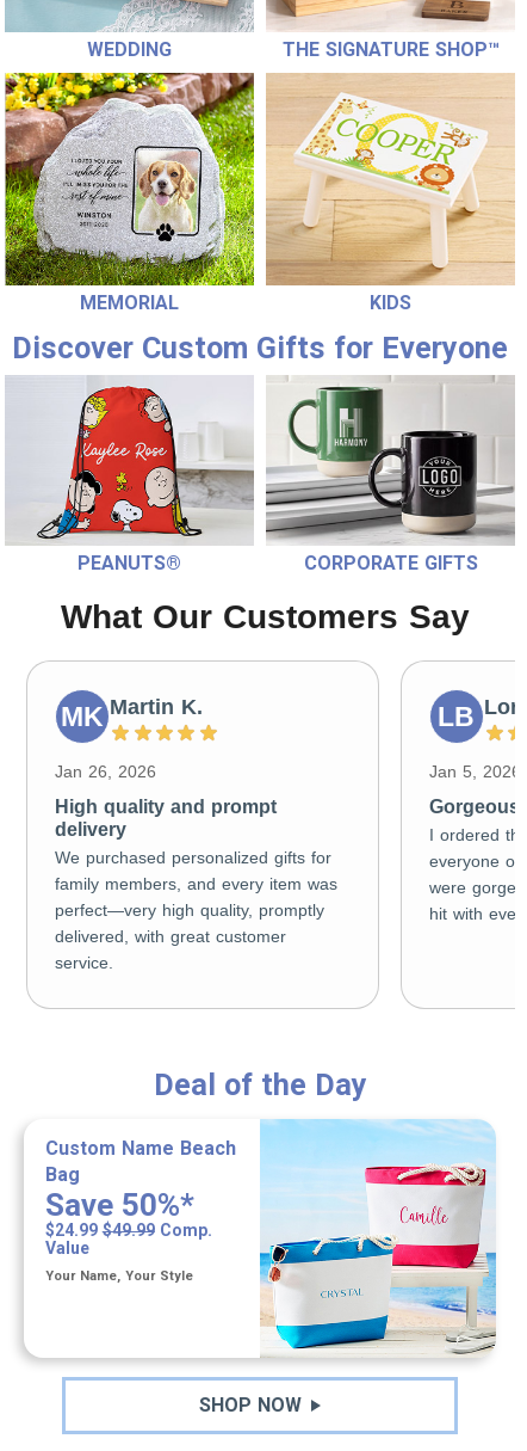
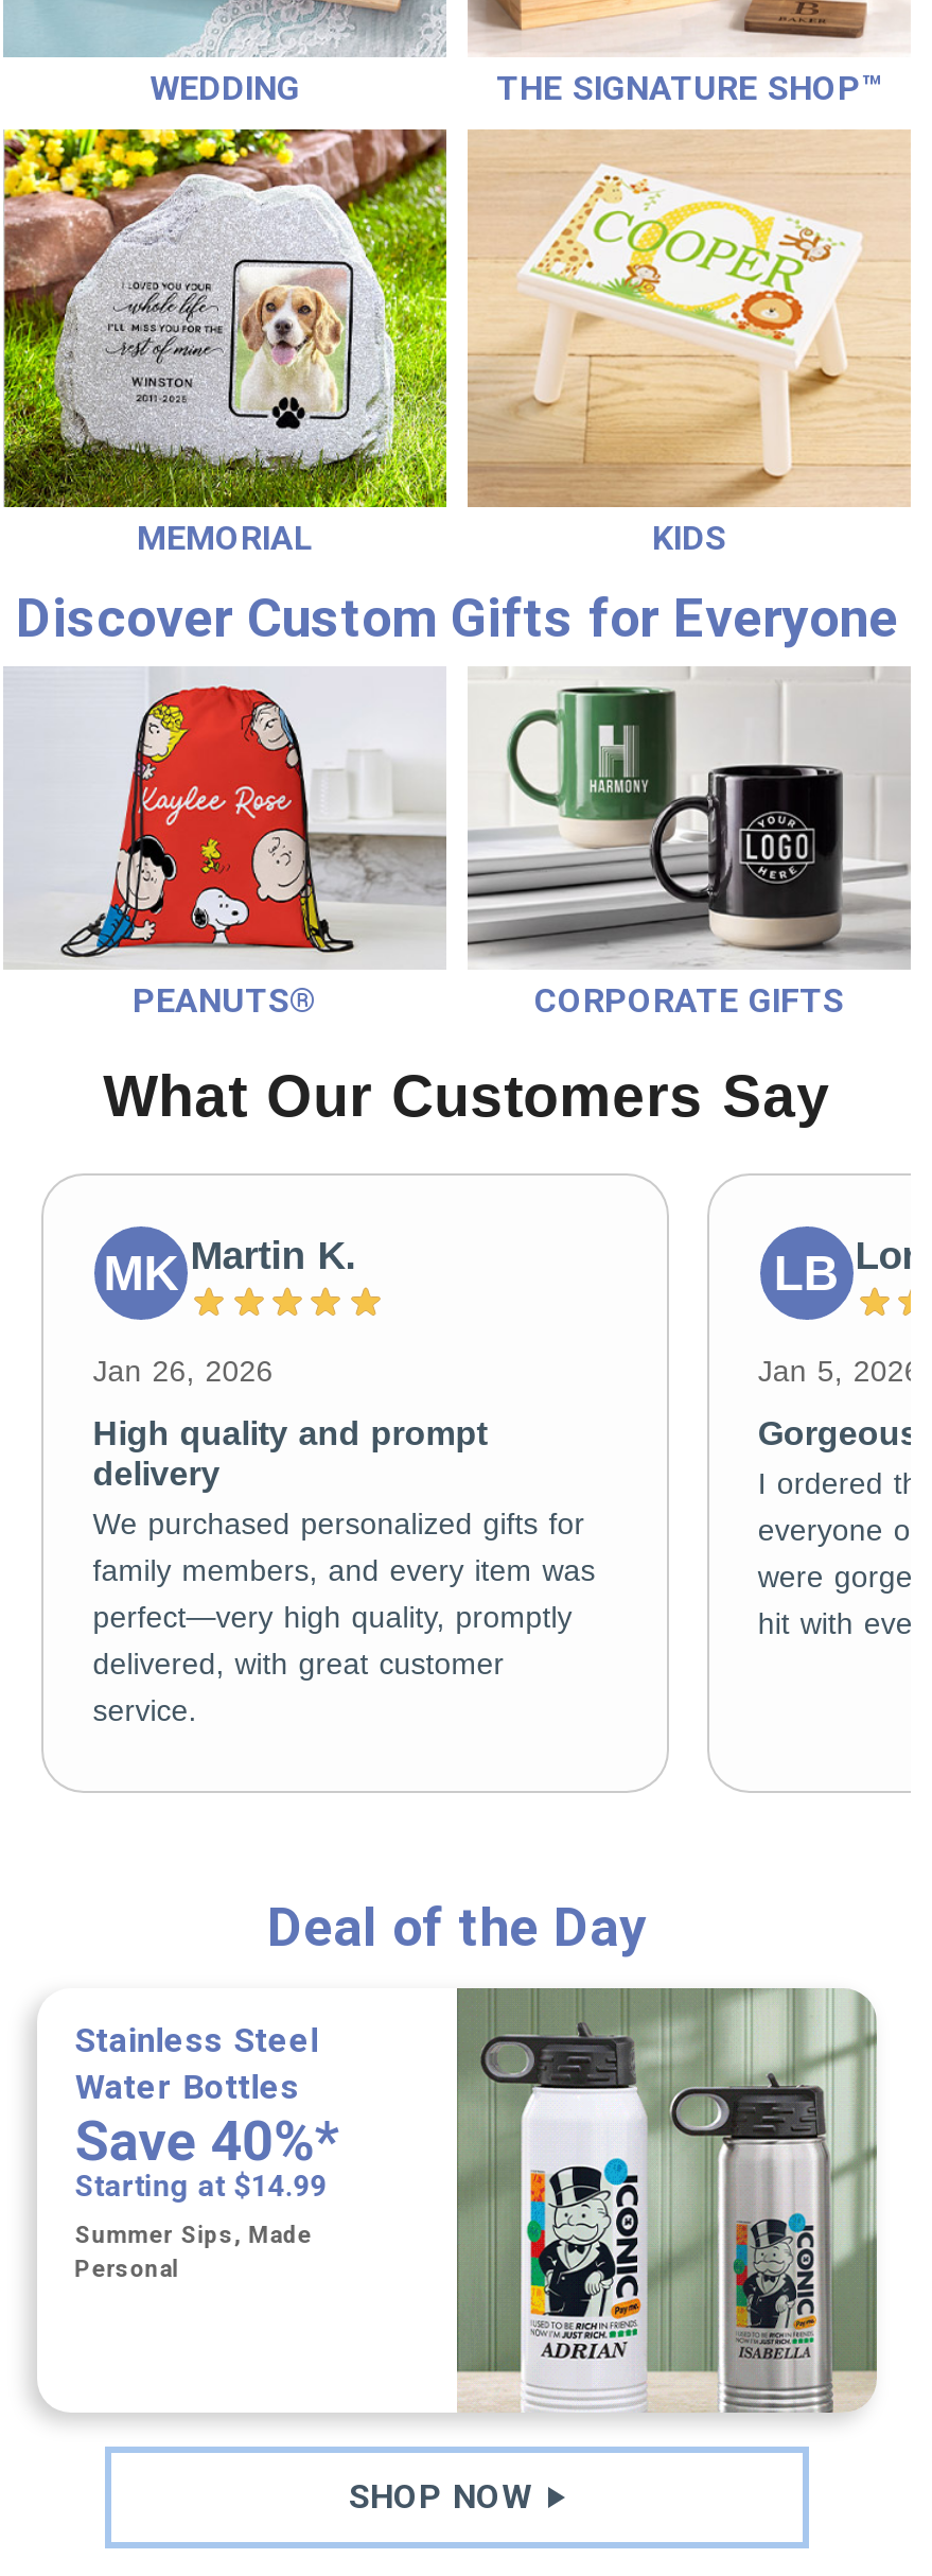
[259,1119,497,1358] [image] -> [455,1986,879,2415] [image]
[45,1137,236,1257] Custom Name Beach | Bag | Save 50%* | $24.99 $49.99 Comp. | Value -> [75,2020,340,2202] Stainless Steel | Water Bottles | Save 40%* | Starting at $14.99
[45,1268,193,1284] Your Name, Your Style -> [75,2221,312,2283] Summer Sips, Made | Personal

